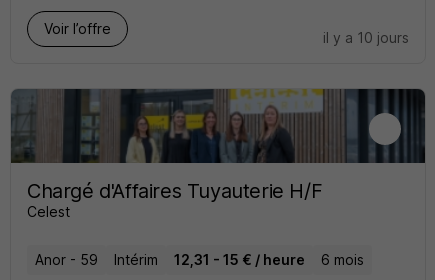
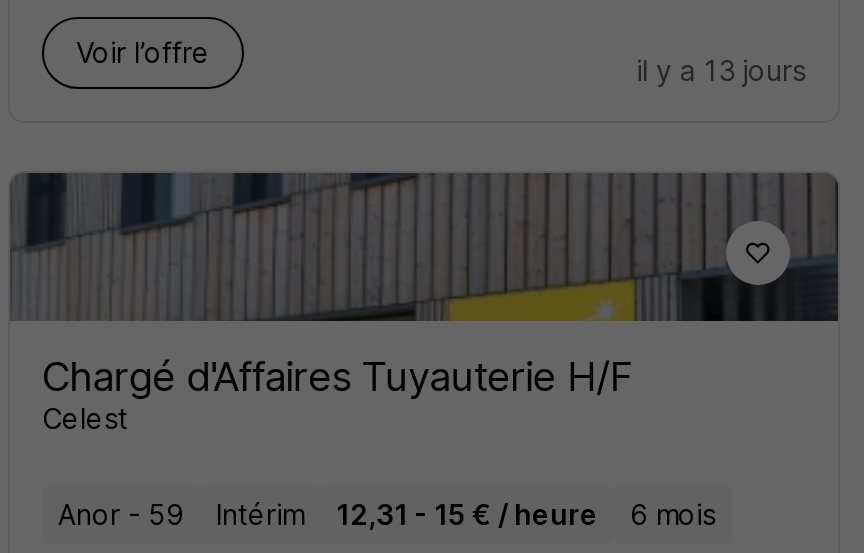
[323,29,409,46] il y a 10 jours -> [636,53,806,87] il y a 13 jours
[11,88,425,164] [image] -> [12,171,838,323] [image]

